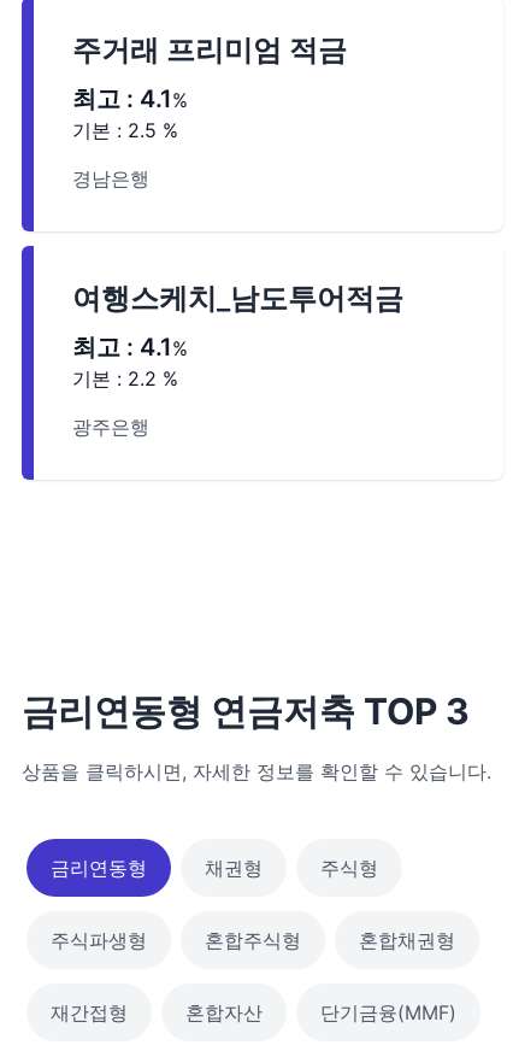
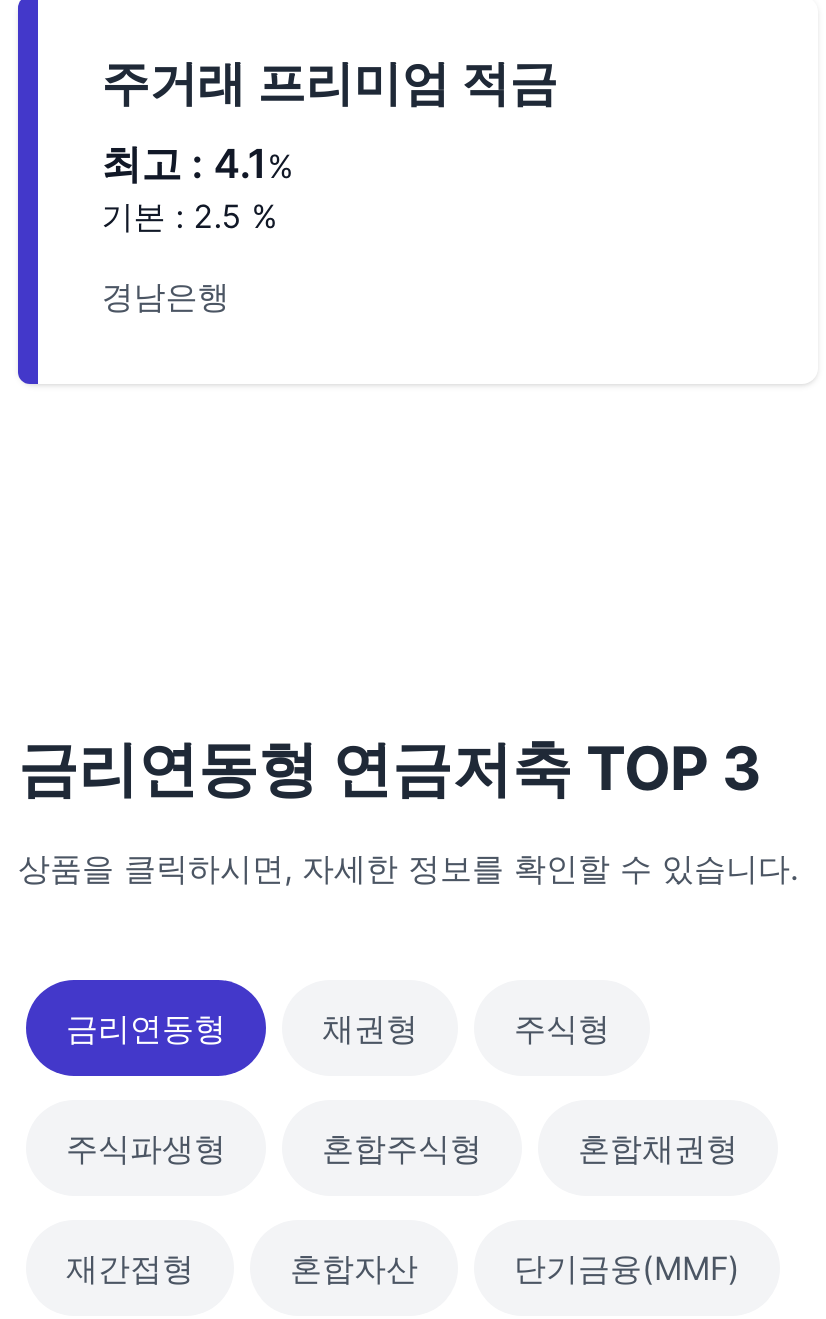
[72,281,403,439] 여행스케치_남도투어적금 | 최고 : 4.1% | 기본 : 2.2% | 광주은행 -> none

